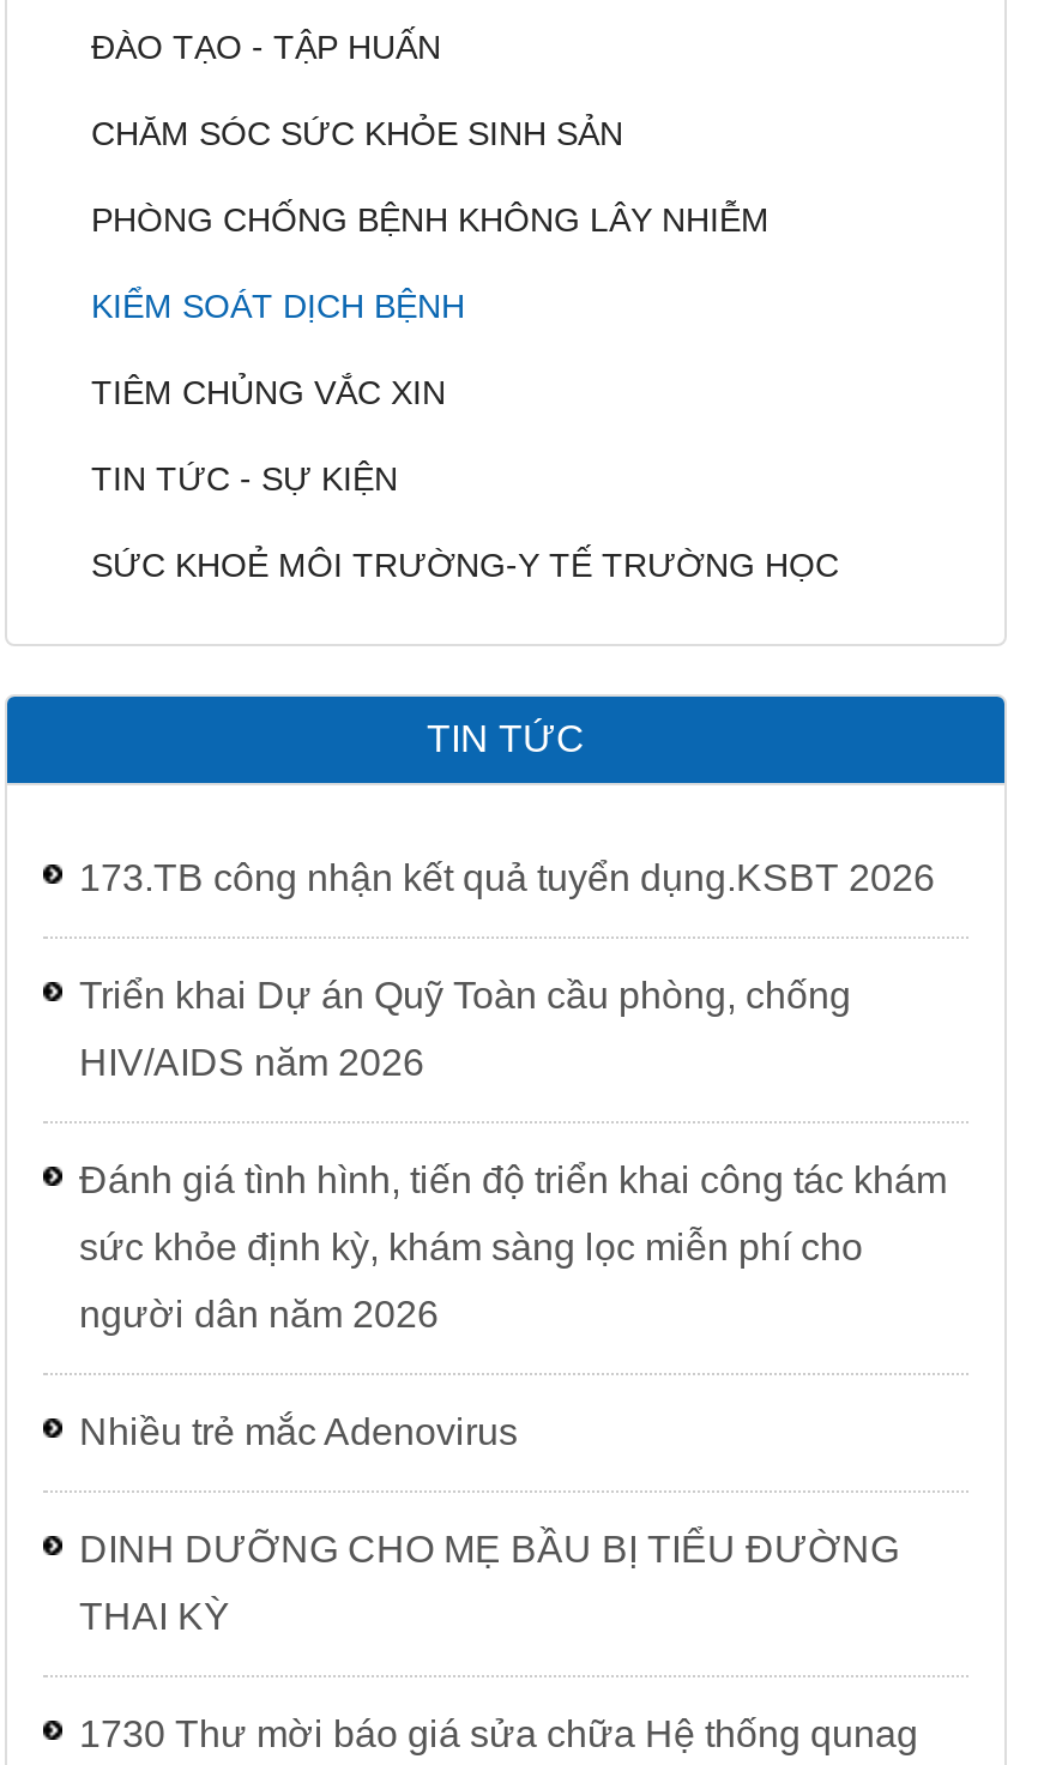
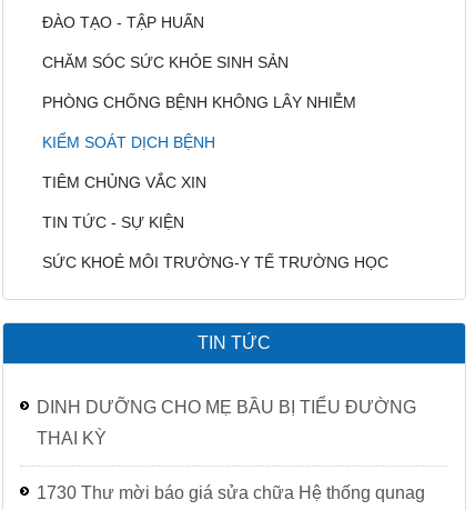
[79,856,947,1451] 173.TB công nhận kết quả tuyển dụng.KSBT 2026 | Triển khai Dự án Quỹ Toàn cầu phòng, chống | HIV/AIDS năm 2026 | Đánh giá tình hình, tiến độ triển khai công tác khám | sức khỏe định kỳ, khám sàng lọc miễn phí cho | người dân năm 2026 | Nhiều trẻ mắc Adenovirus -> none

